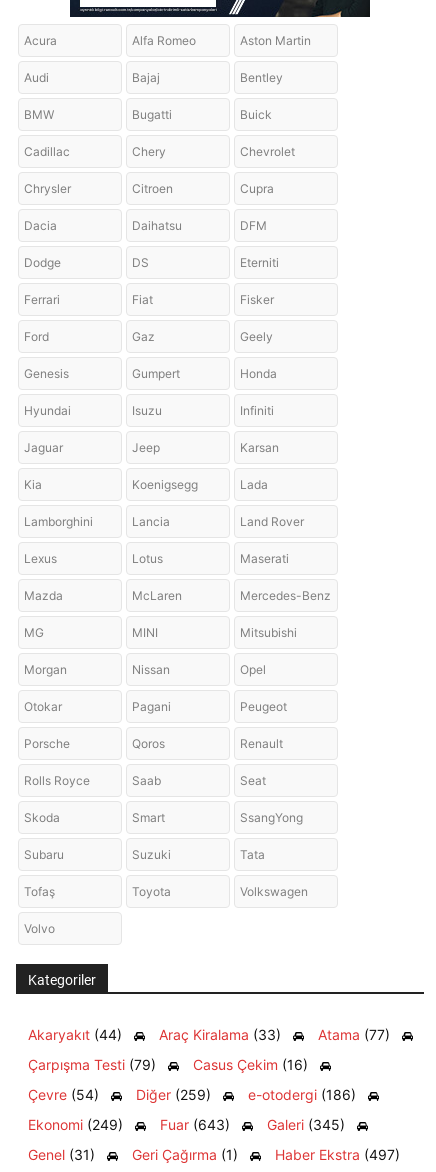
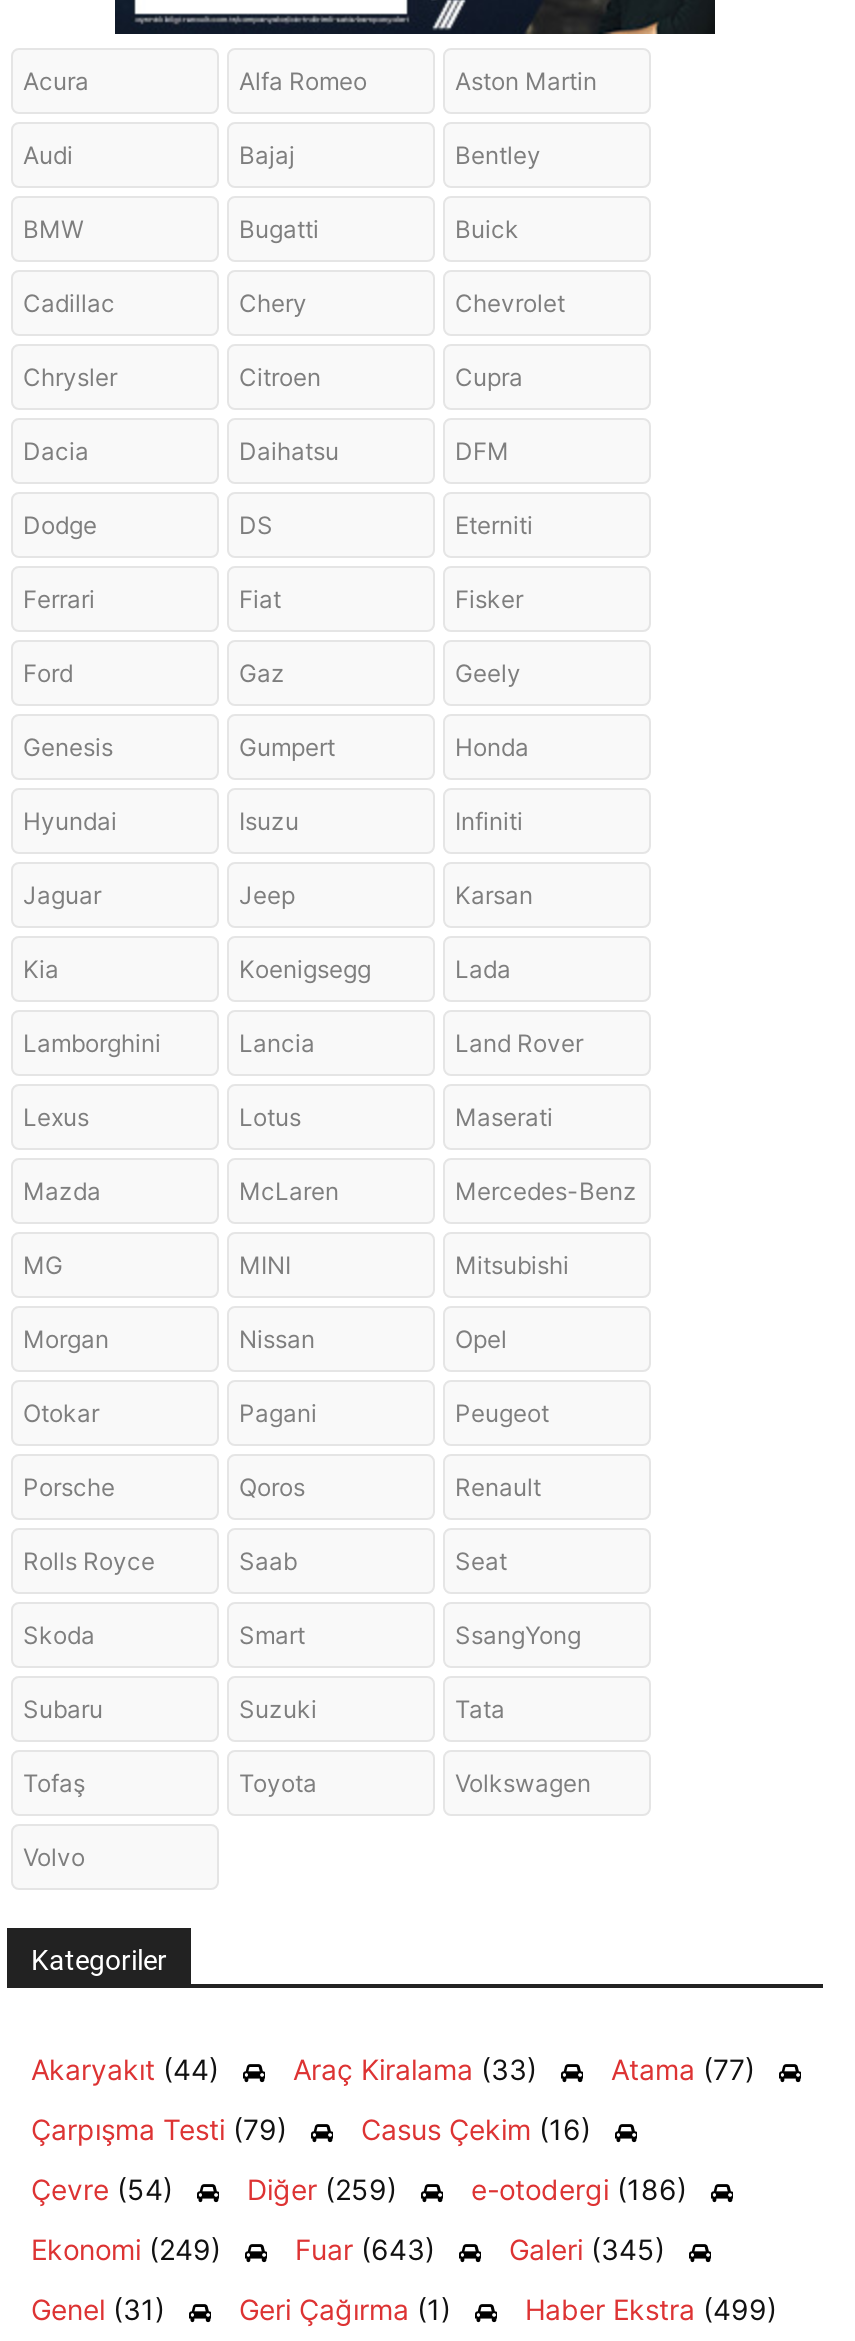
[275,1146,400,1163] Haber Ekstra (497) -> [525,2292,777,2326] Haber Ekstra (499)

